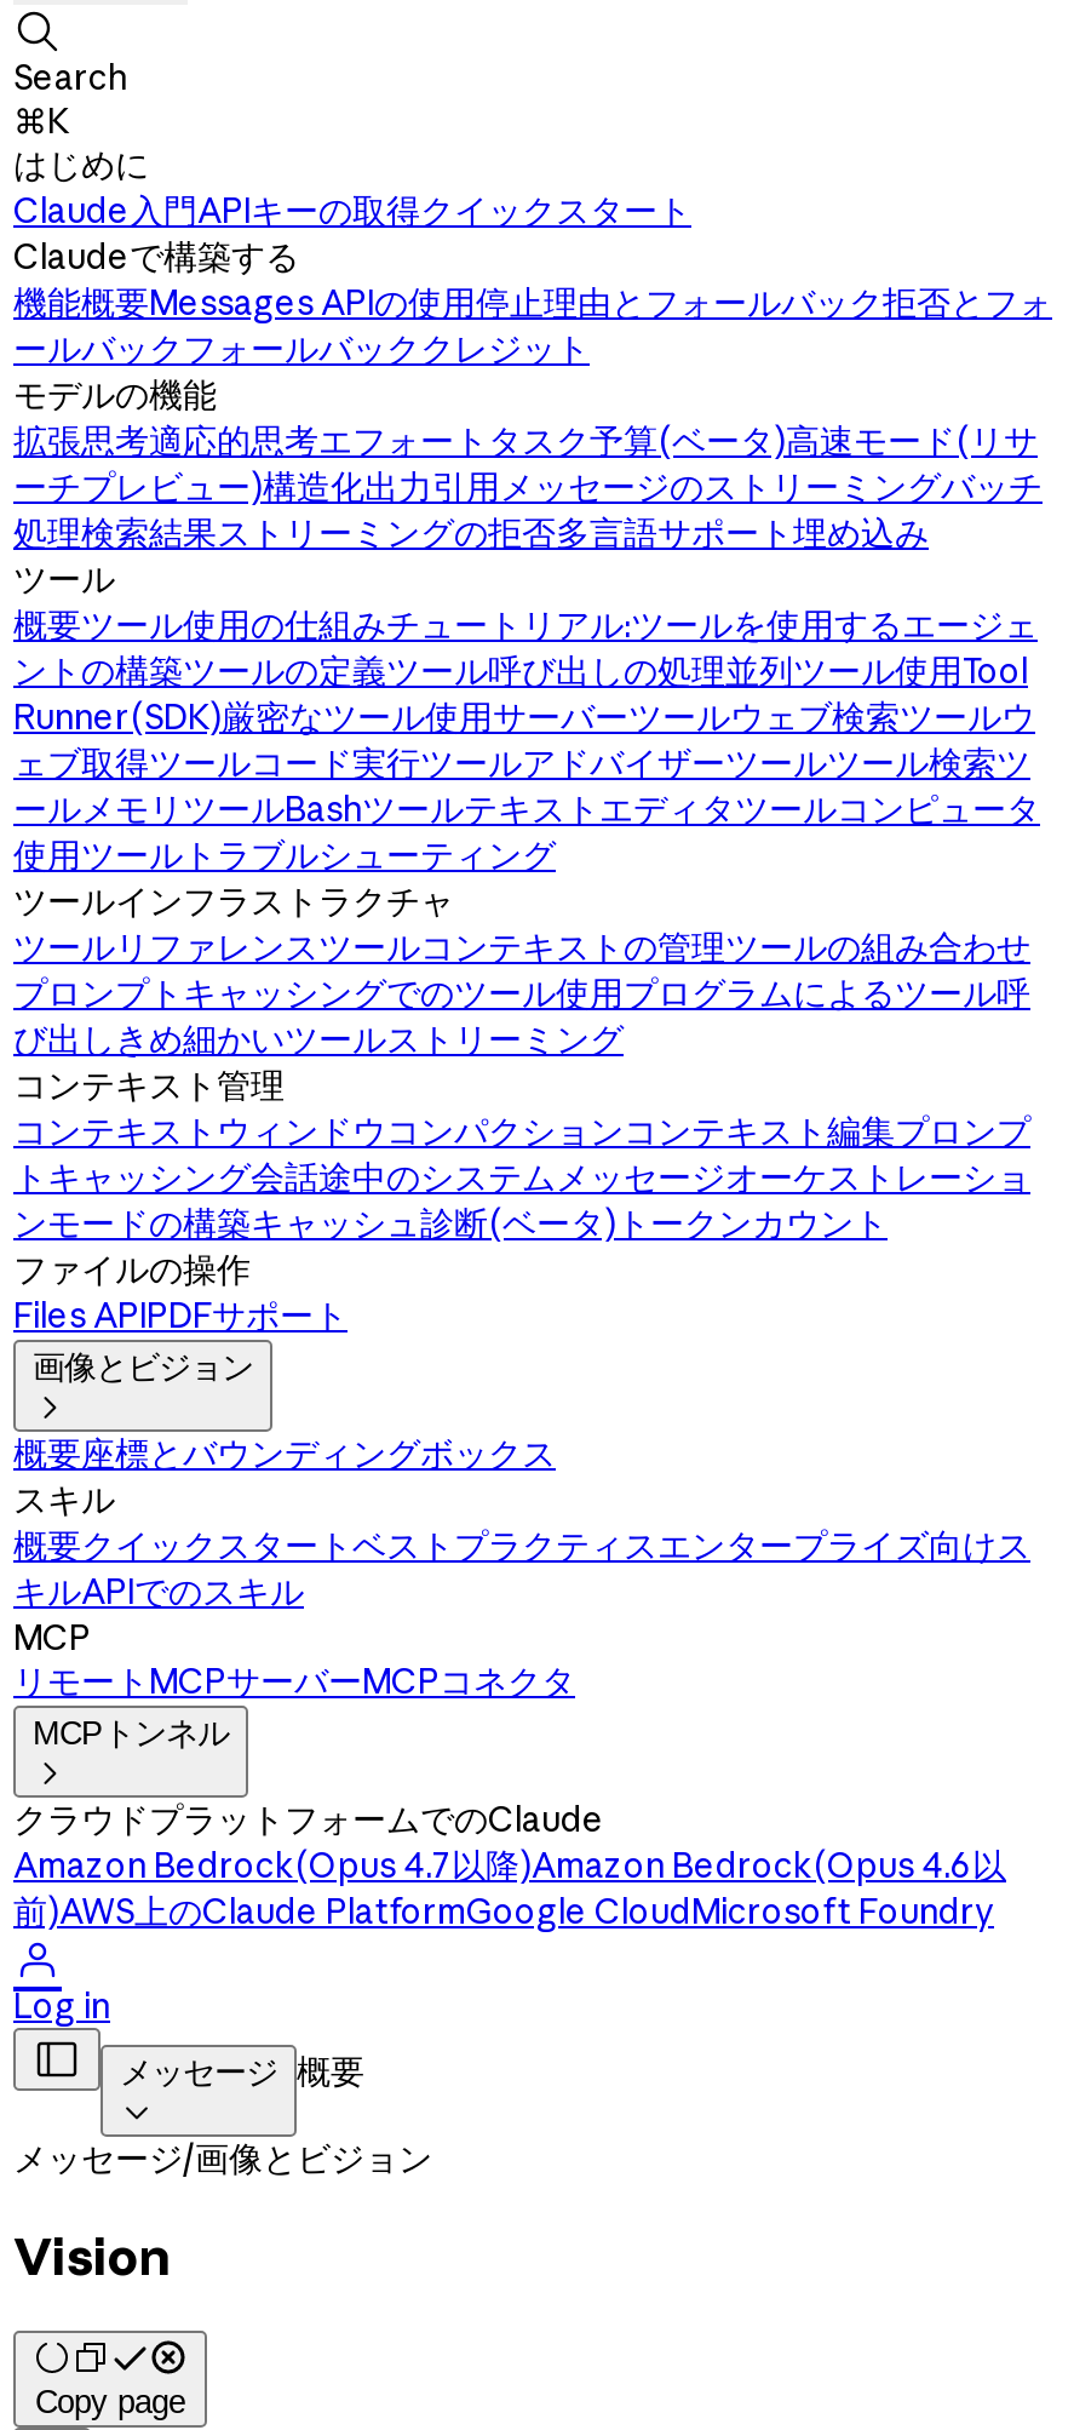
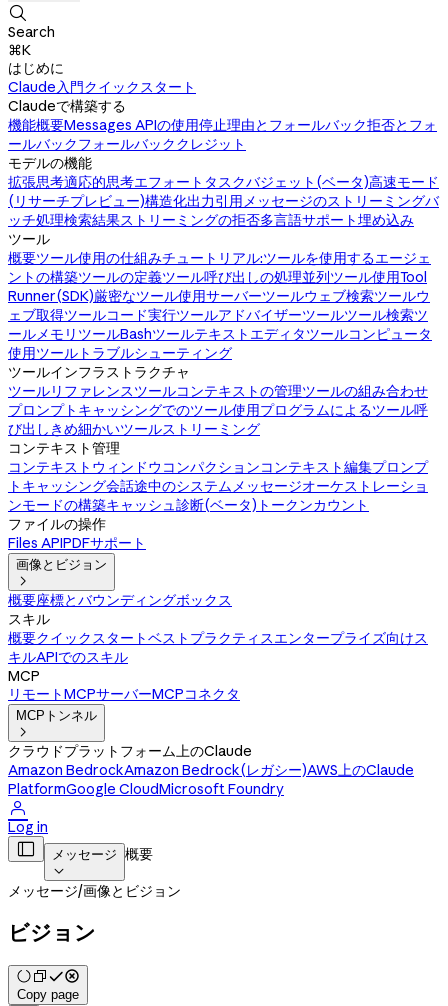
[13,189,691,233] Claude入門APIキーの取得クイックスタート -> [8,78,196,96] Claude入門クイックスタート
[13,419,1043,555] 拡張思考適応的思考エフォートタスク予算(ベータ)高速モード(リサ | ーチプレビュー)構造化出力引用メッセージのストリーミングバッチ | 処理検索結果ストリーミングの拒否多言語サポート埋め込み -> [8,173,439,229] 拡張思考適応的思考エフォートタスクバジェット(ベータ)高速モード | (リサーチプレビュー)構造化出力引用メッセージのストリーミングバ | ッチ処理検索結果ストリーミングの拒否多言語サポート埋め込み
[13,1798,1006,1933] クラウドプラットフォームでのClaude | Amazon Bedrock(Opus 4.7以降)Amazon Bedrock(Opus 4.6以 | 前)AWS上のClaude PlatformGoogle CloudMicrosoft Foundry -> [8,742,414,798] クラウドプラットフォーム上のClaude | Amazon BedrockAmazon Bedrock(レガシー)AWS上のClaude | PlatformGoogle CloudMicrosoft Foundry
[13,2225,171,2288] Vision -> [8,919,96,945] ビジョン

